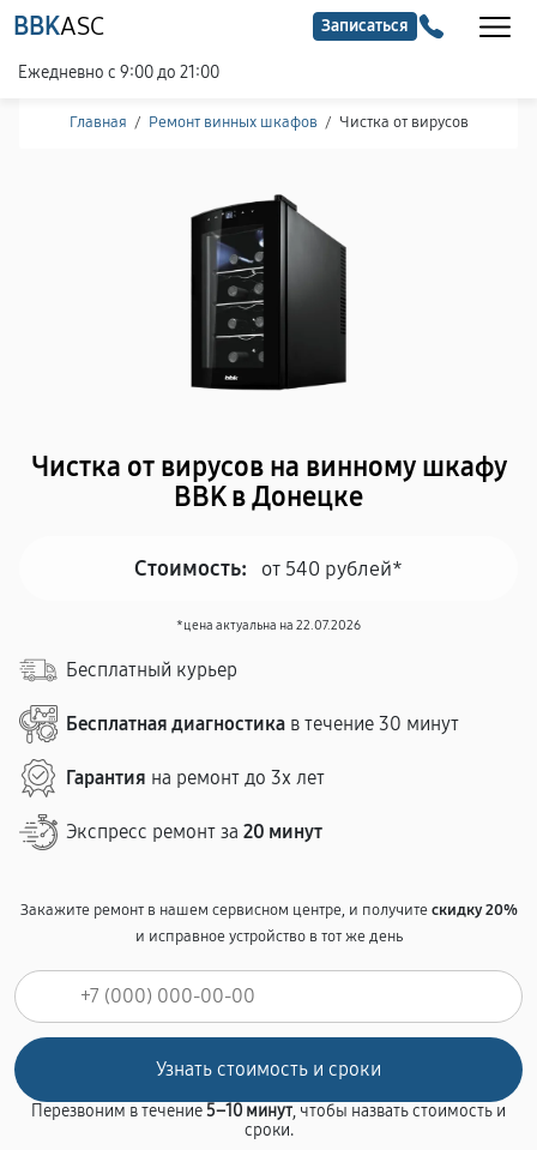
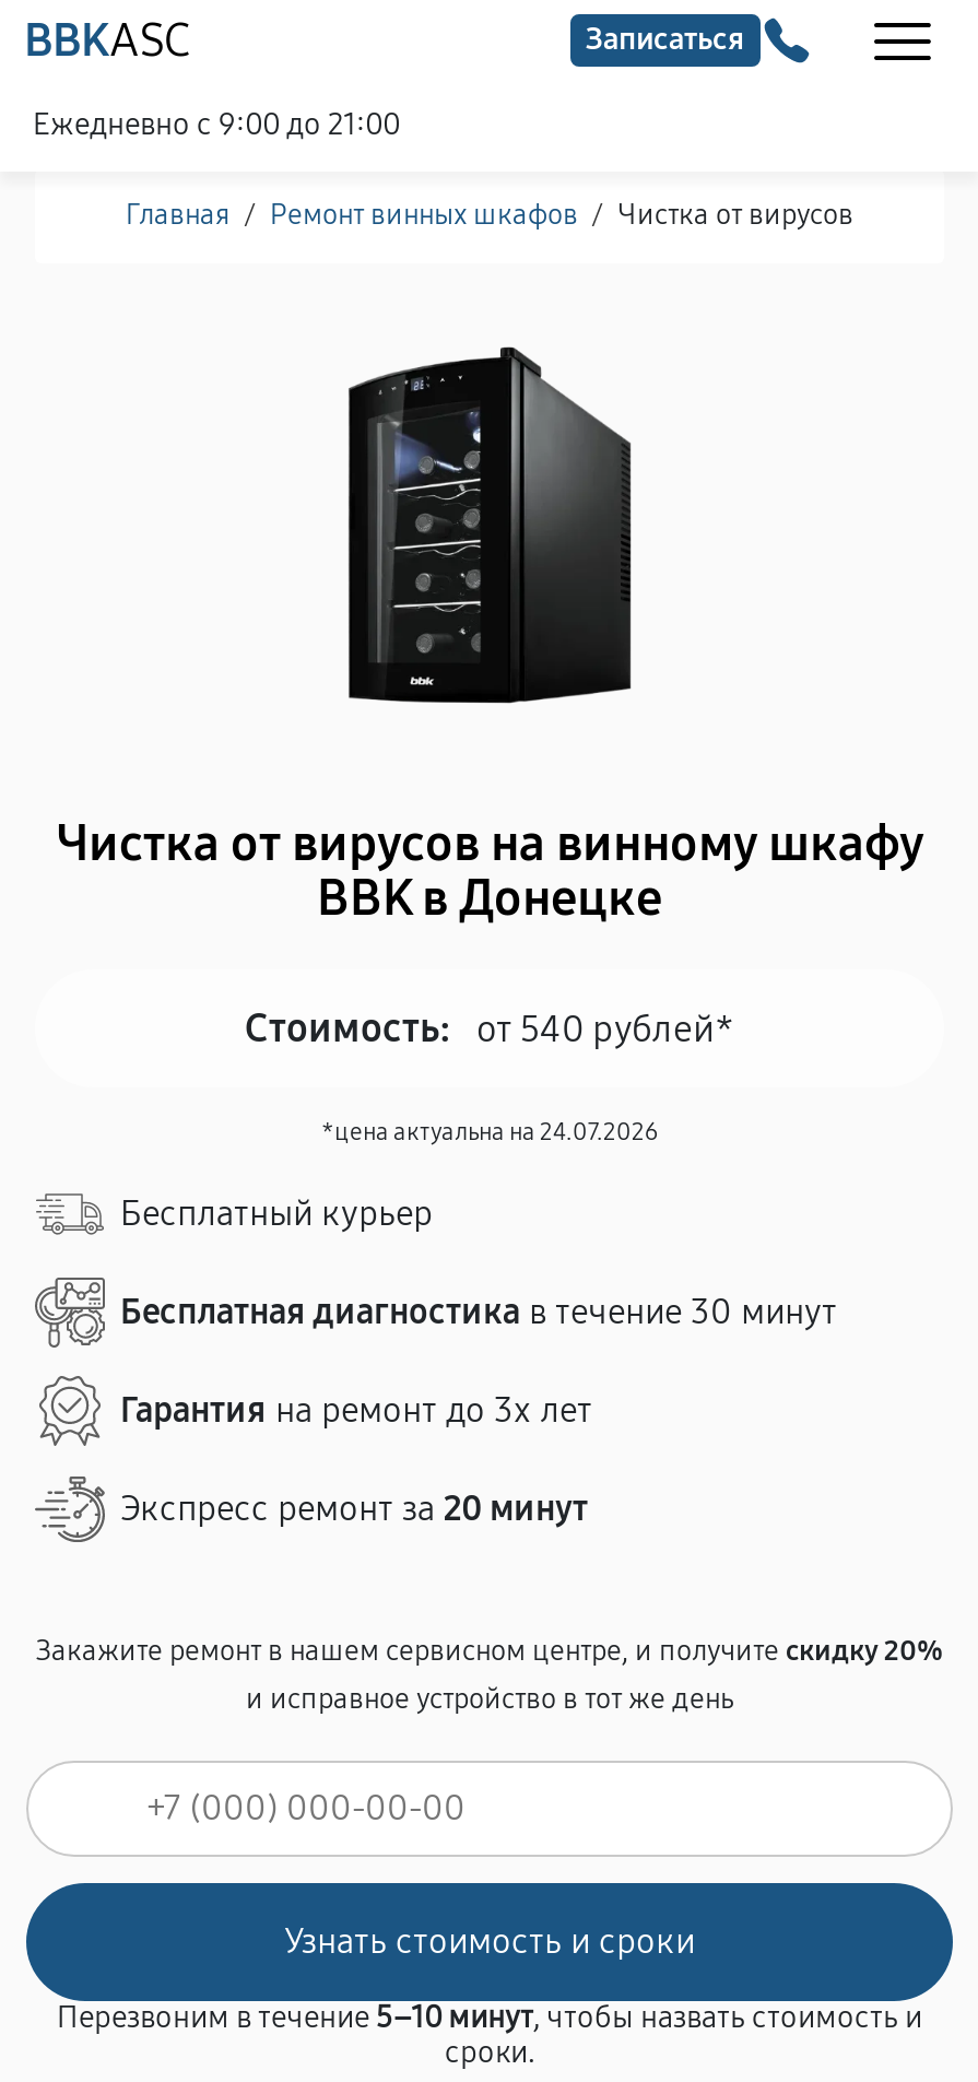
[176,618,361,633] *цена актуальна на 22.07.2026 -> [321,1118,658,1146] *цена актуальна на 24.07.2026

